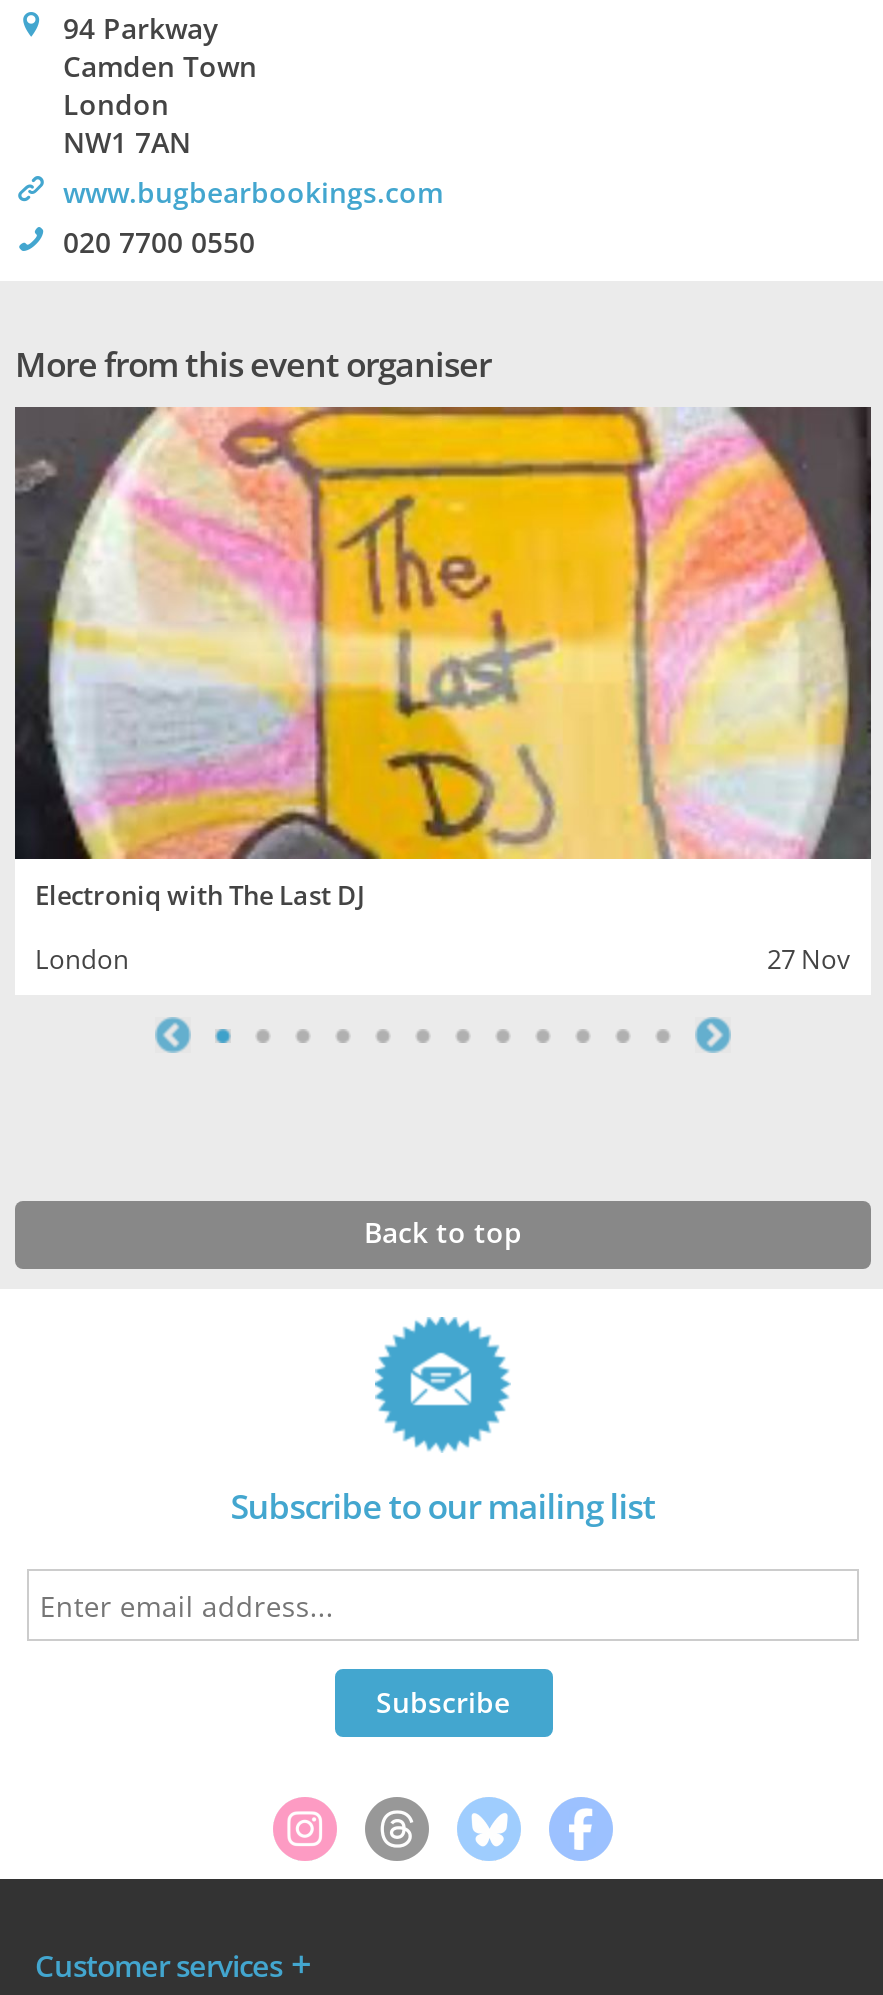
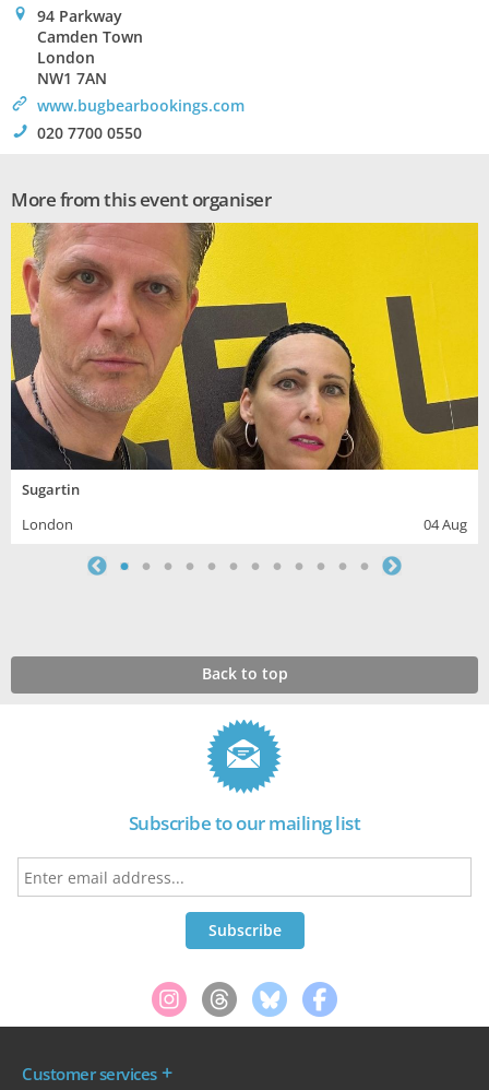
[13,405,873,914] [image] | Electroniq with The Last DJ -> [10,222,479,500] [image] | Sugartin
[767,942,851,978] 27 Nov -> [424,515,467,535] 04 Aug

